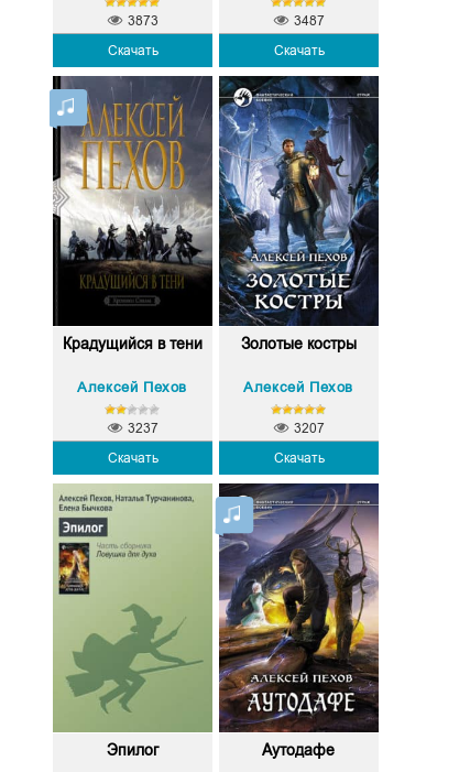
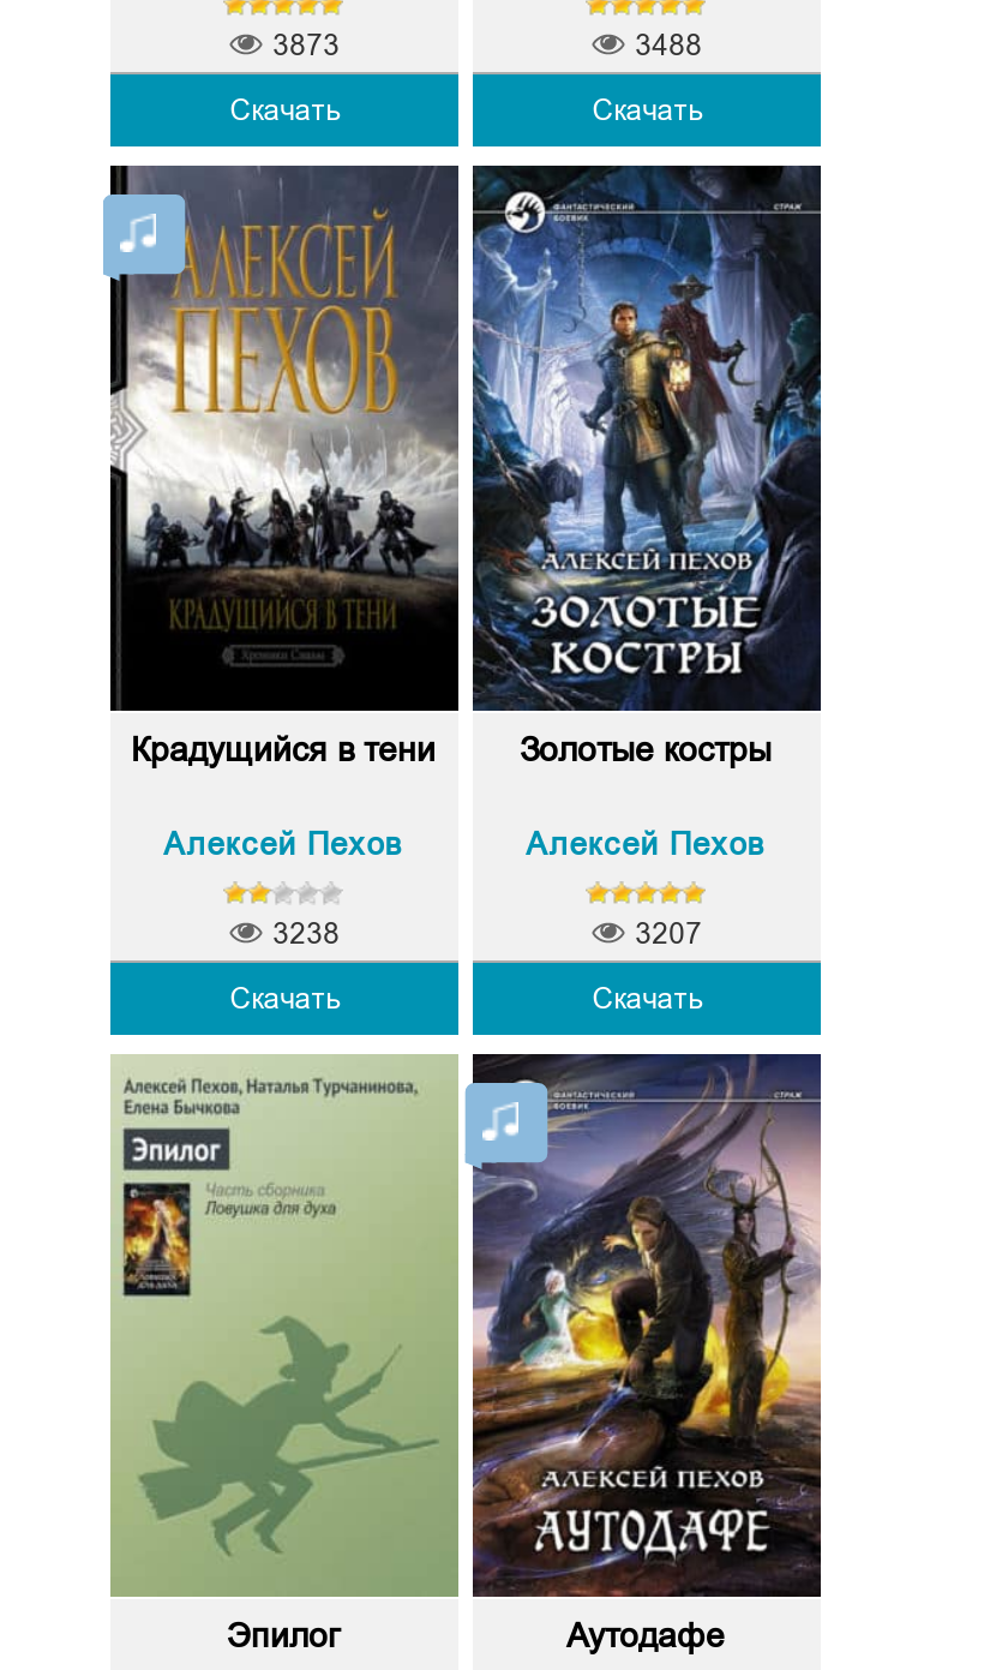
[293,14,324,29] 3487 -> [635,30,702,63] 3488
[127,421,158,436] 3237 -> [273,917,340,951] 3238

